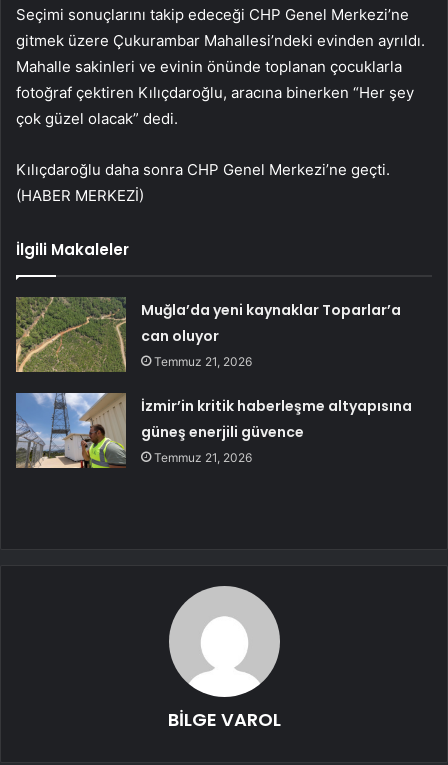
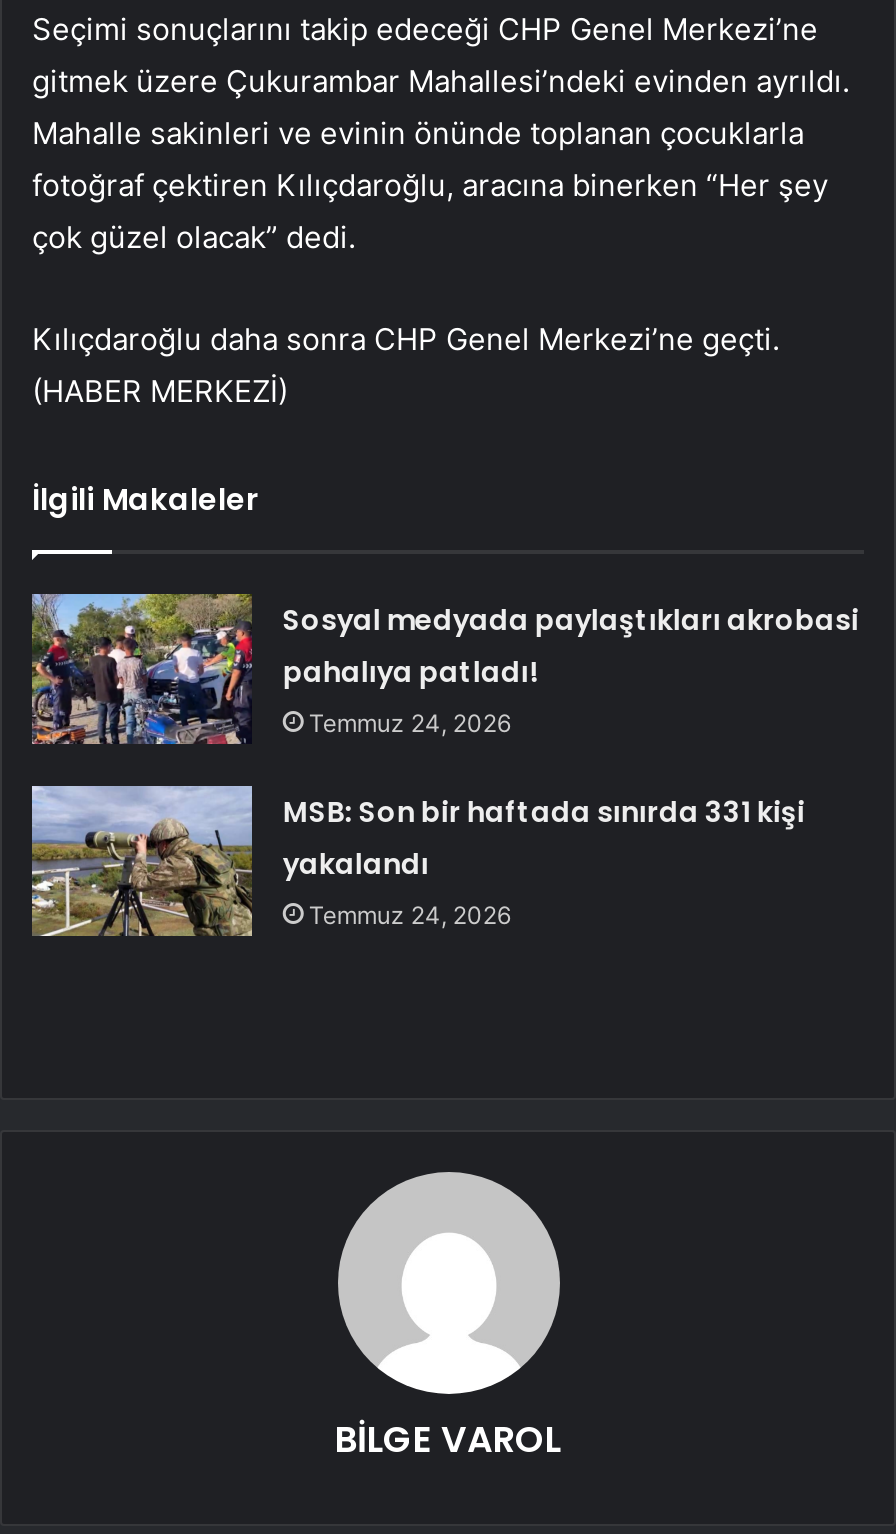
[16,296,401,373] [image] | Muğla’da yeni kaynaklar Toparlar’a | can oluyor | Temmuz 21, 2026 -> [32,592,859,746] [image] | Sosyal medyada paylaştıkları akrobasi | pahalıya patladı! | Temmuz 24, 2026
[15,392,412,469] [image] | İzmir’in kritik haberleşme altyapısına | güneş enerjili güvence | Temmuz 21, 2026 -> [30,784,805,938] [image] | MSB: Son bir haftada sınırda 331 kişi | yakalandı | Temmuz 24, 2026

